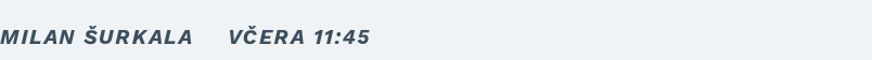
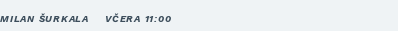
[0,25,370,48] MILAN ŠURKALA VČERA 11:45 -> [0,13,171,24] MILAN ŠURKALA VČERA 11:00

